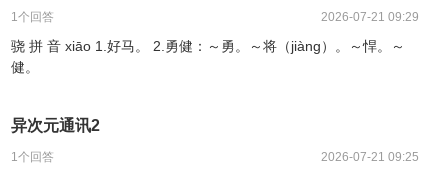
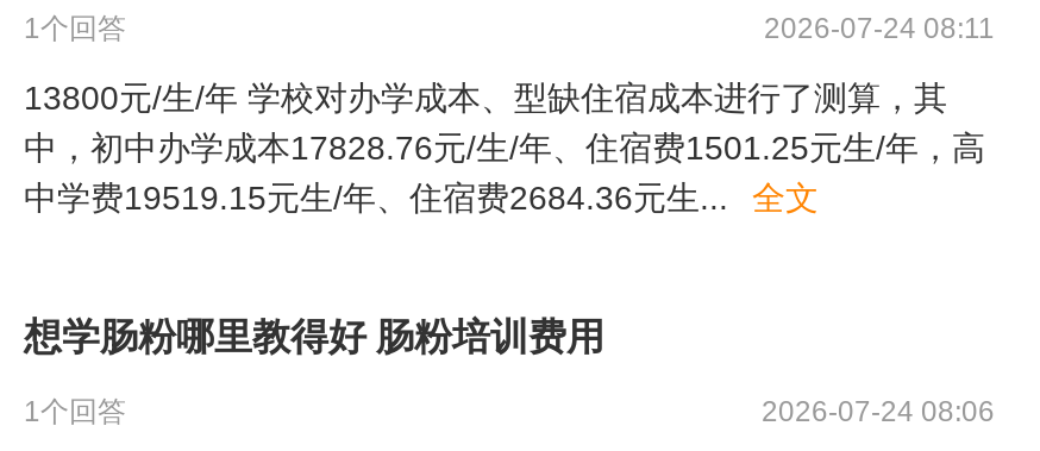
[321,10,419,24] 2026-07-21 09:29 -> [764,12,995,45] 2026-07-24 08:11
[11,38,405,75] 骁 拼 音 xiāo 1.好马。 2.勇健：～勇。～将（jiàng）。～悍。～ | 健。 -> [24,79,985,217] 13800元/生/年 学校对办学成本、型缺住宿成本进行了测算，其 | 中，初中办学成本17828.76元/生/年、住宿费1501.25元生/年，高 | 中学费19519.15元生/年、住宿费2684.36元生... | 全文
[11,117,100,134] 异次元通讯2 -> [24,317,604,357] 想学肠粉哪里教得好 肠粉培训费用
[321,150,419,164] 2026-07-21 09:25 -> [762,395,995,428] 2026-07-24 08:06

